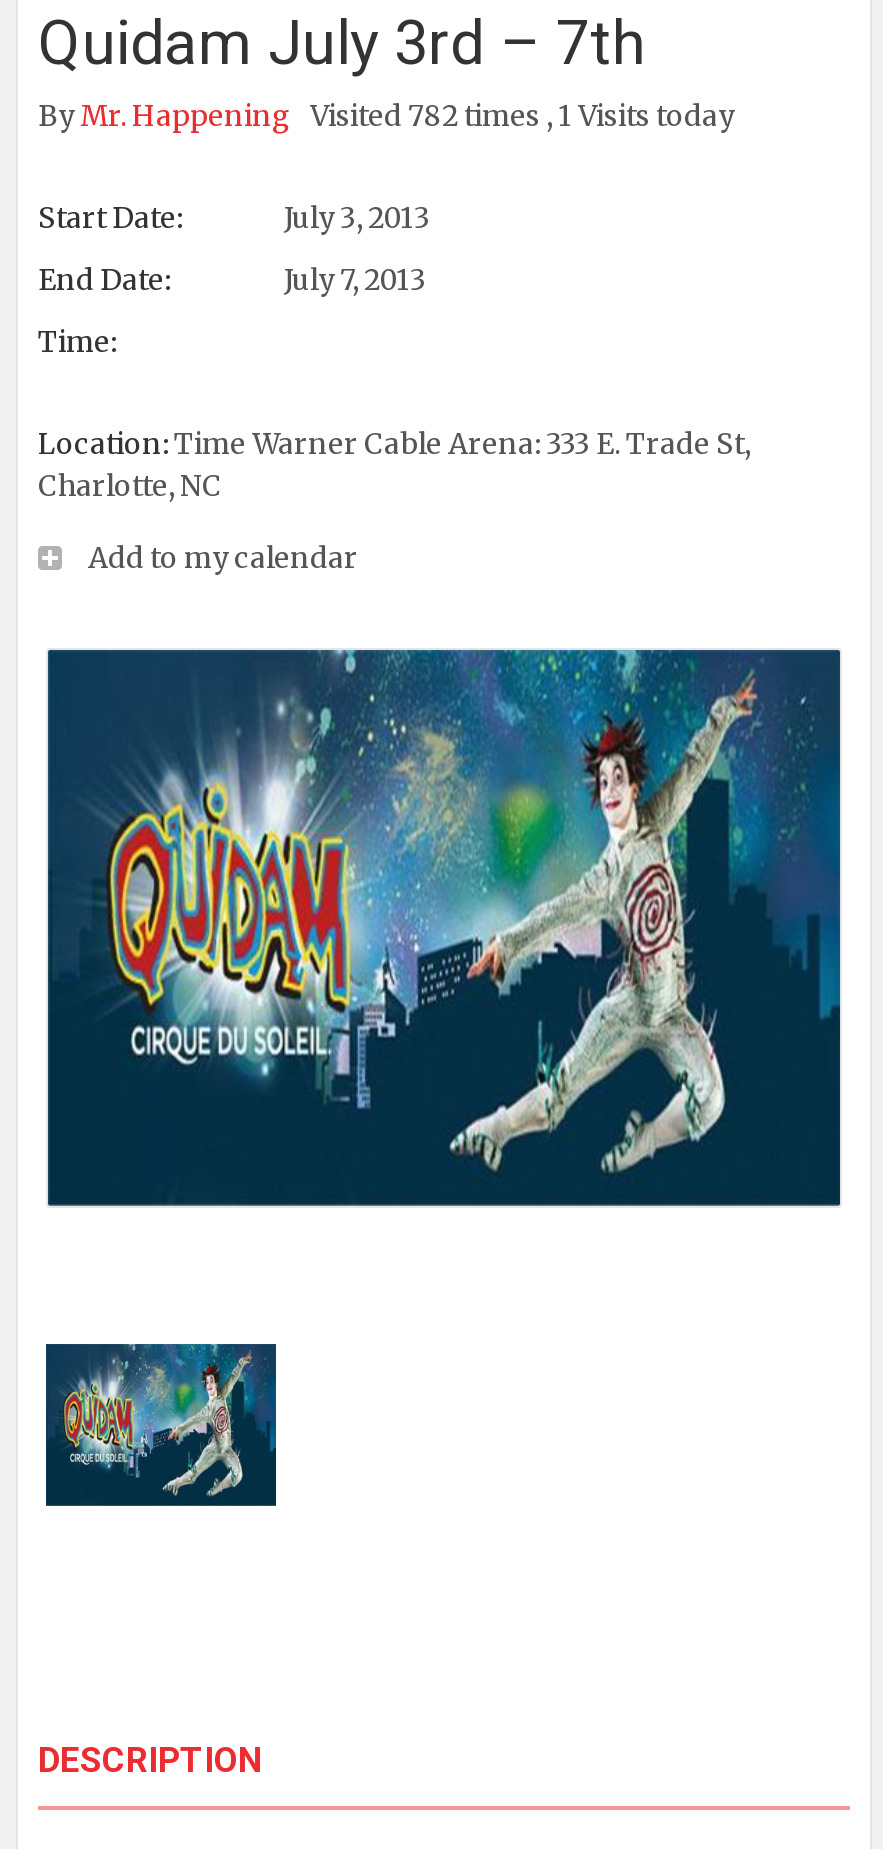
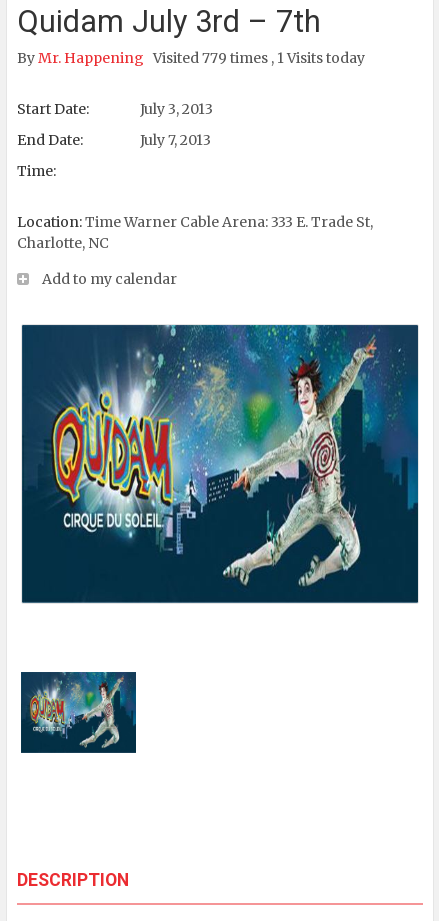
[38,98,734,134] ByMr. Happening Visited 782 times , 1 Visits today -> [17,49,365,67] ByMr. Happening Visited 779 times , 1 Visits today

